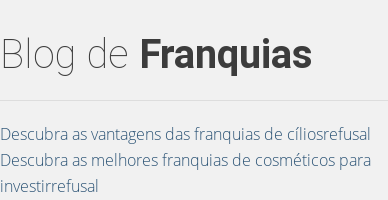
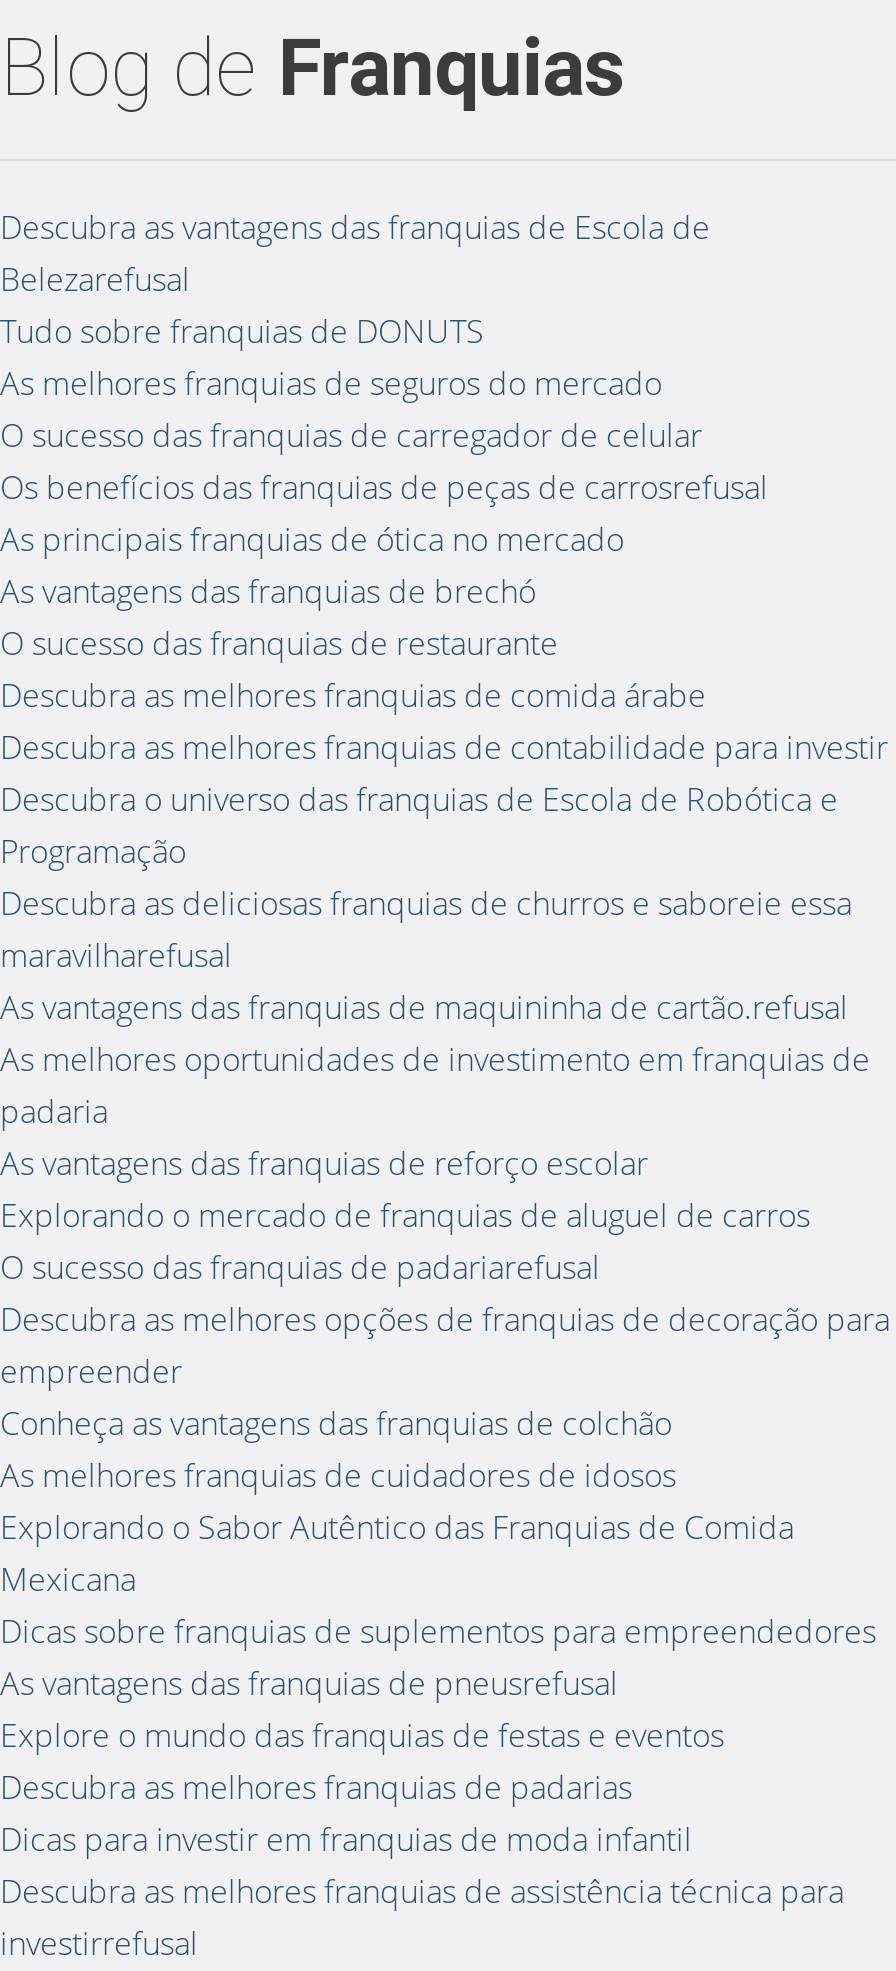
[0,123,371,171] Descubra as vantagens das franquias de cíliosrefusal | Descubra as melhores franquias de cosméticos para -> [0,204,890,1912] Descubra as vantagens das franquias de Escola de | Belezarefusal | Tudo sobre franquias de DONUTS | As melhores franquias de seguros do mercado | O sucesso das franquias de carregador de celular | Os benefícios das franquias de peças de carrosrefusal | As principais franquias de ótica no mercado | As vantagens das franquias de brechó | O sucesso das franquias de restaurante | Descubra as melhores franquias de comida árabe | Descubra as melhores franquias de contabilidade para investir | Descubra o universo das franquias de Escola de Robótica e | Programação | Descubra as deliciosas franquias de churros e saboreie essa | maravilharefusal | As vantagens das franquias de maquininha de cartão.refusal | As melhores oportunidades de investimento em franquias de | padaria | As vantagens das franquias de reforço escolar | Explorando o mercado de franquias de aluguel de carros | O sucesso das franquias de padariarefusal | Descubra as melhores opções de franquias de decoração para | empreender | Conheça as vantagens das franquias de colchão | As melhores franquias de cuidadores de idosos | Explorando o Sabor Autêntico das Franquias de Comida | Mexicana | Dicas sobre franquias de suplementos para empreendedores | As vantagens das franquias de pneusrefusal | Explore o mundo das franquias de festas e eventos | Descubra as melhores franquias de padarias | Dicas para investir em franquias de moda infantil | Descubra as melhores franquias de assistência técnica para

